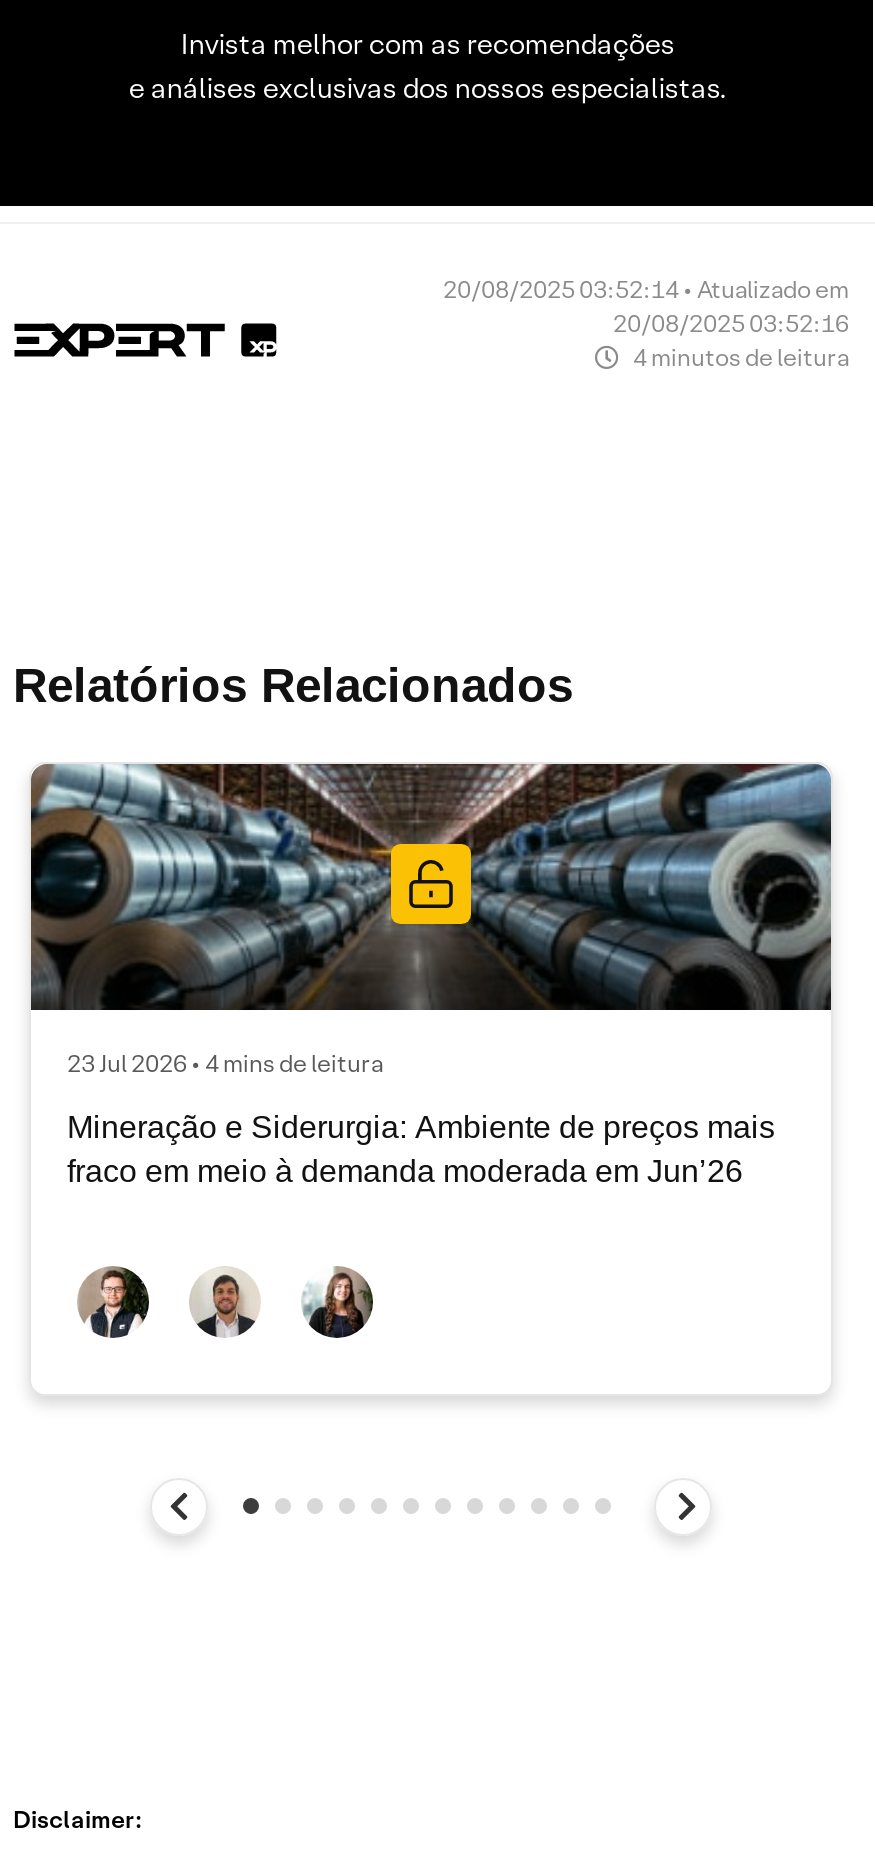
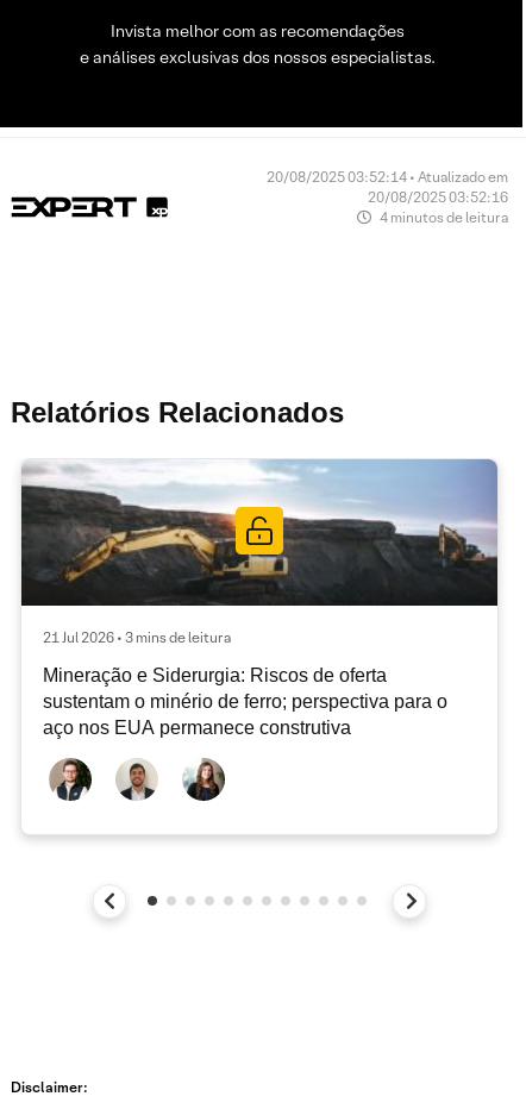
[29,762,831,1078] [image] | 23 Jul 2026 • 4 mins de leitura -> [21,459,497,646] [image] | 21 Jul 2026 • 3 mins de leitura
[67,1110,775,1188] Mineração e Siderurgia: Ambiente de preços mais | fraco em meio à demanda moderada em Jun’26 -> [43,665,447,738] Mineração e Siderurgia: Riscos de oferta | sustentam o minério de ferro; perspectiva para o | aço nos EUA permanece construtiva

